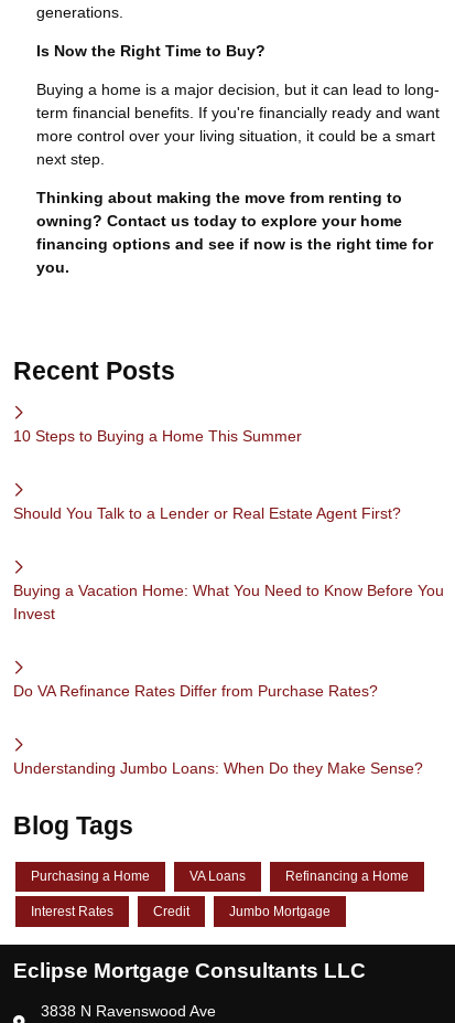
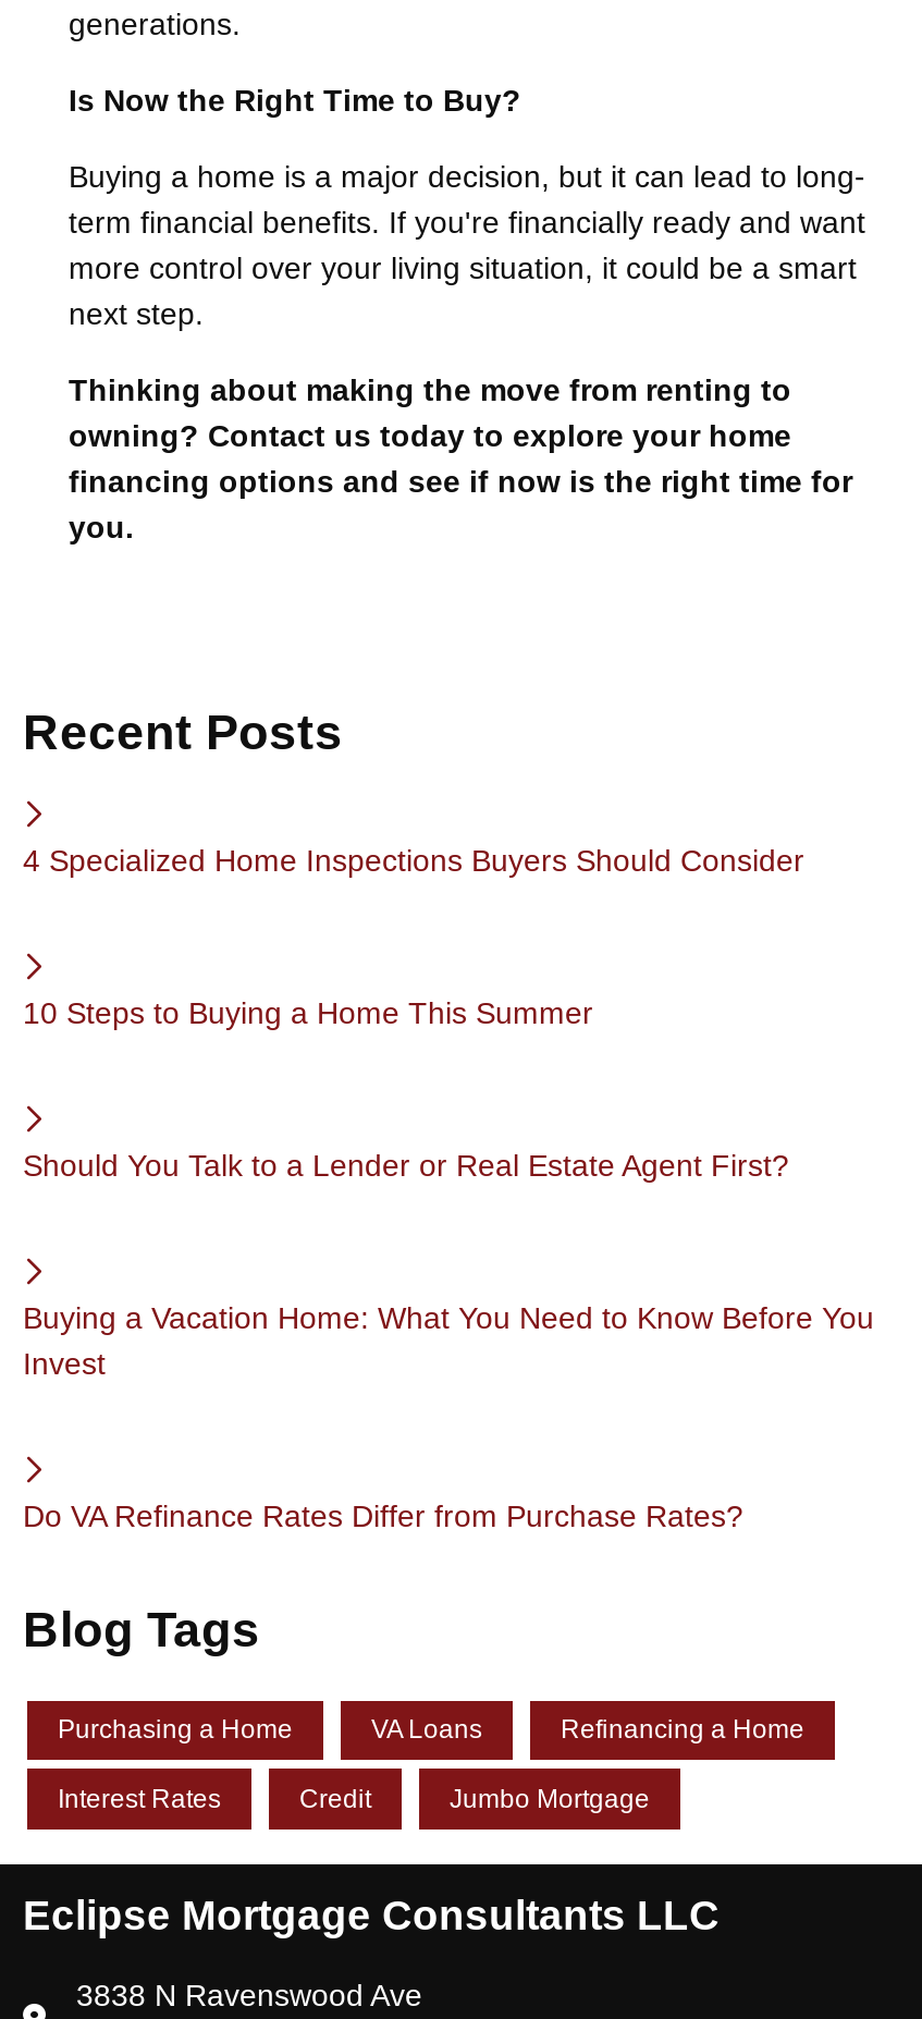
none -> [23,843,804,878] 4 Specialized Home Inspections Buyers Should Consider
moved [13,427,444,700] -> [23,995,874,1533]: 10 Steps to Buying a Home This Summer | Should You Talk to a Lender or Real Estate Agent First? | Buying a Vacation Home: What You Need to Know Before You | Invest | Do VA Refinance Rates Differ from Purchase Rates?
[13,759,423,777] Understanding Jumbo Loans: When Do they Make Sense? -> none

